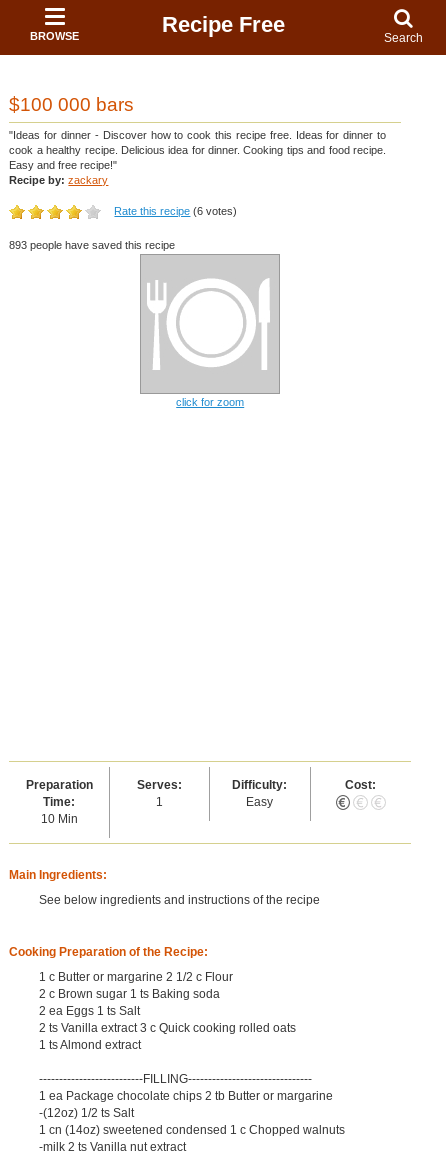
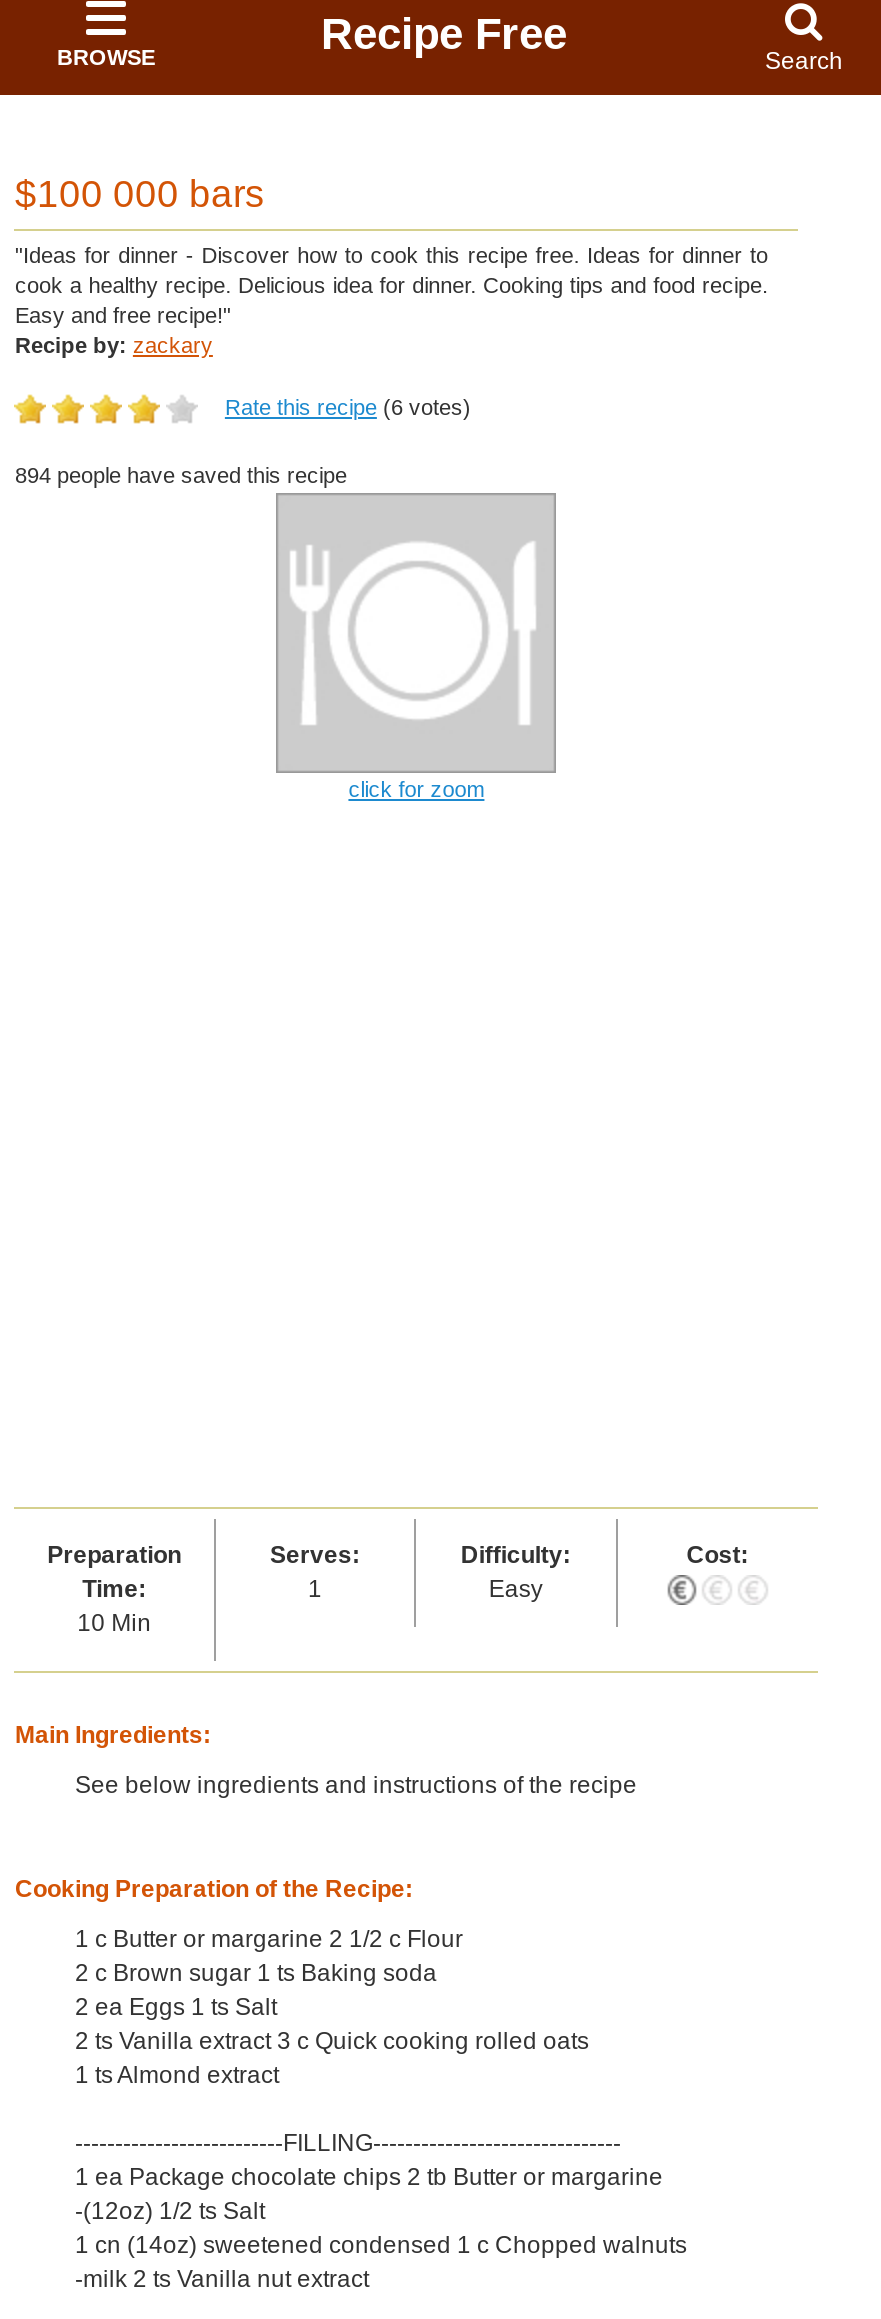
[9,239,175,251] 893 people have saved this recipe -> [15,463,347,487] 894 people have saved this recipe

